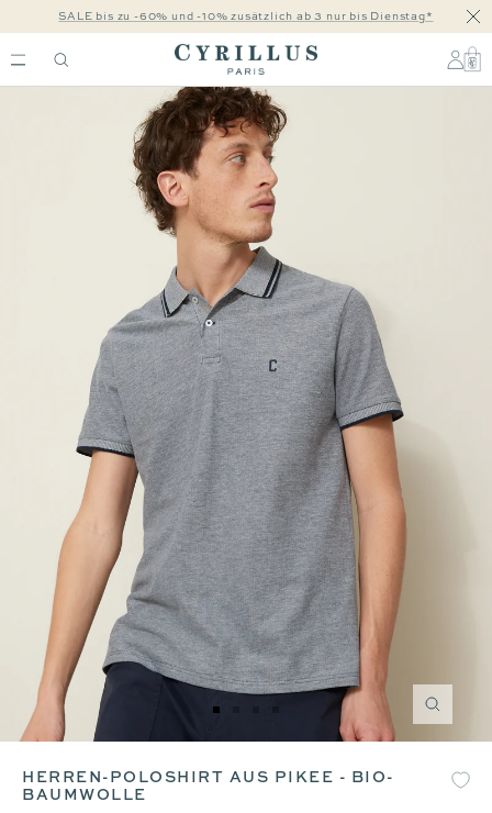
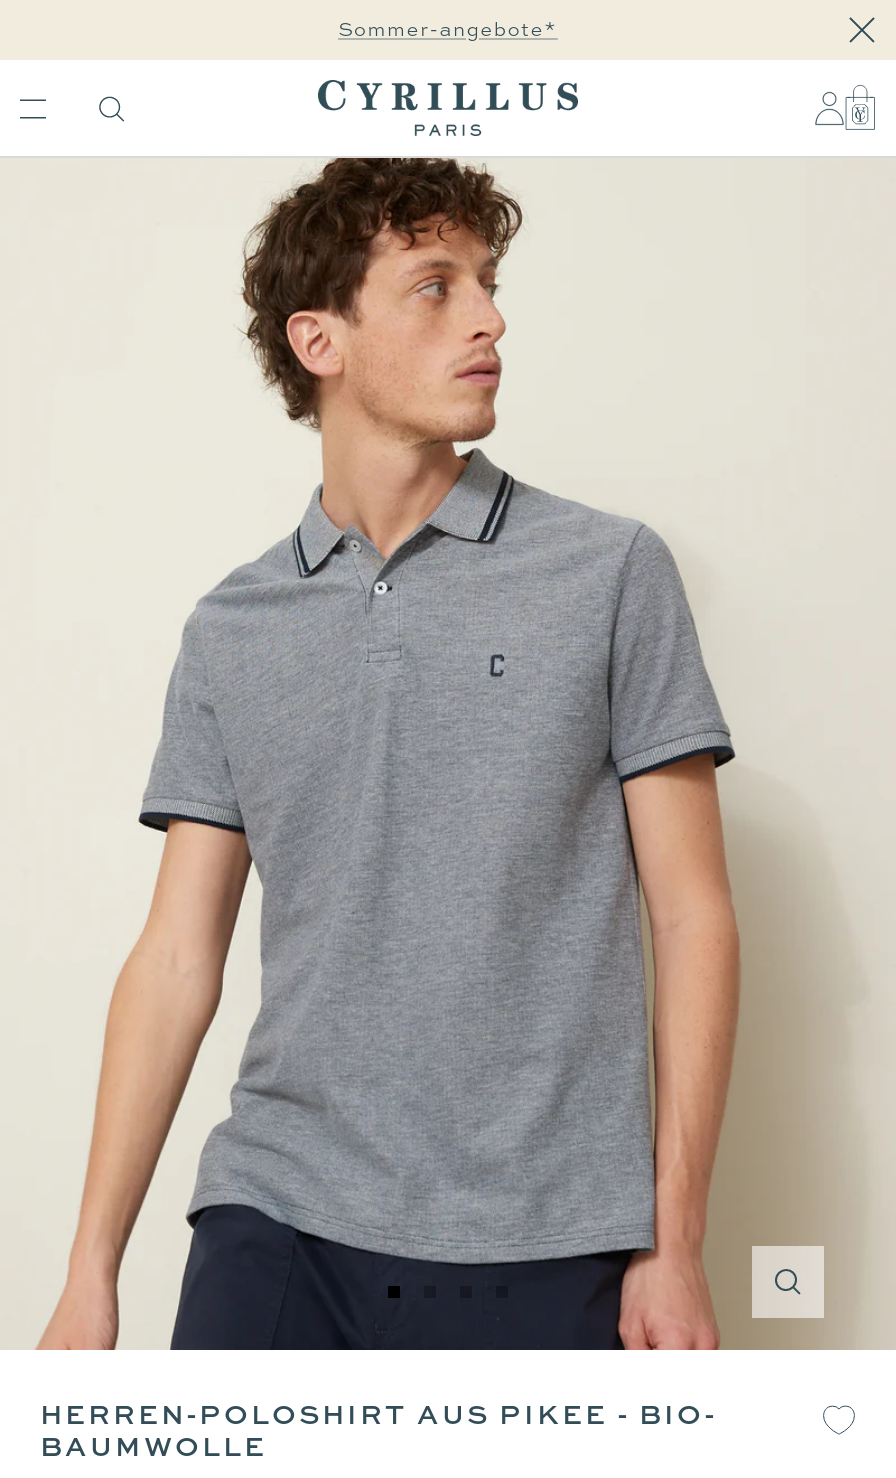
[59,9,433,23] SALE bis zu -60% und -10% zusätzlich ab 3 nur bis Dienstag* -> [338,16,558,42] Sommer-angebote*

